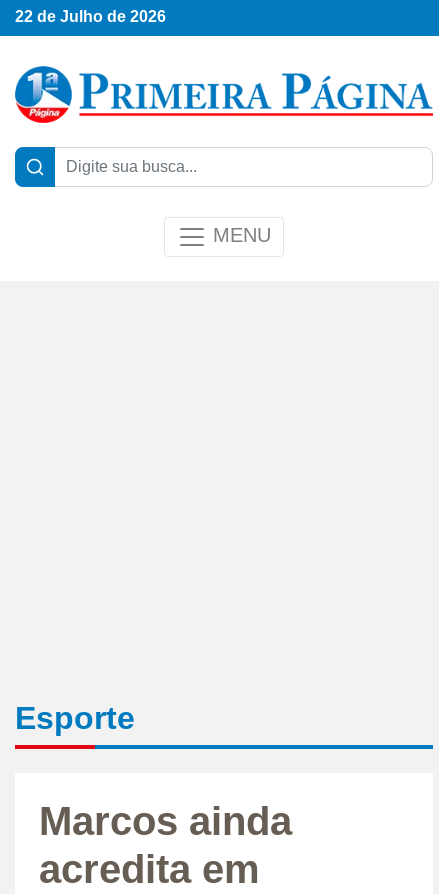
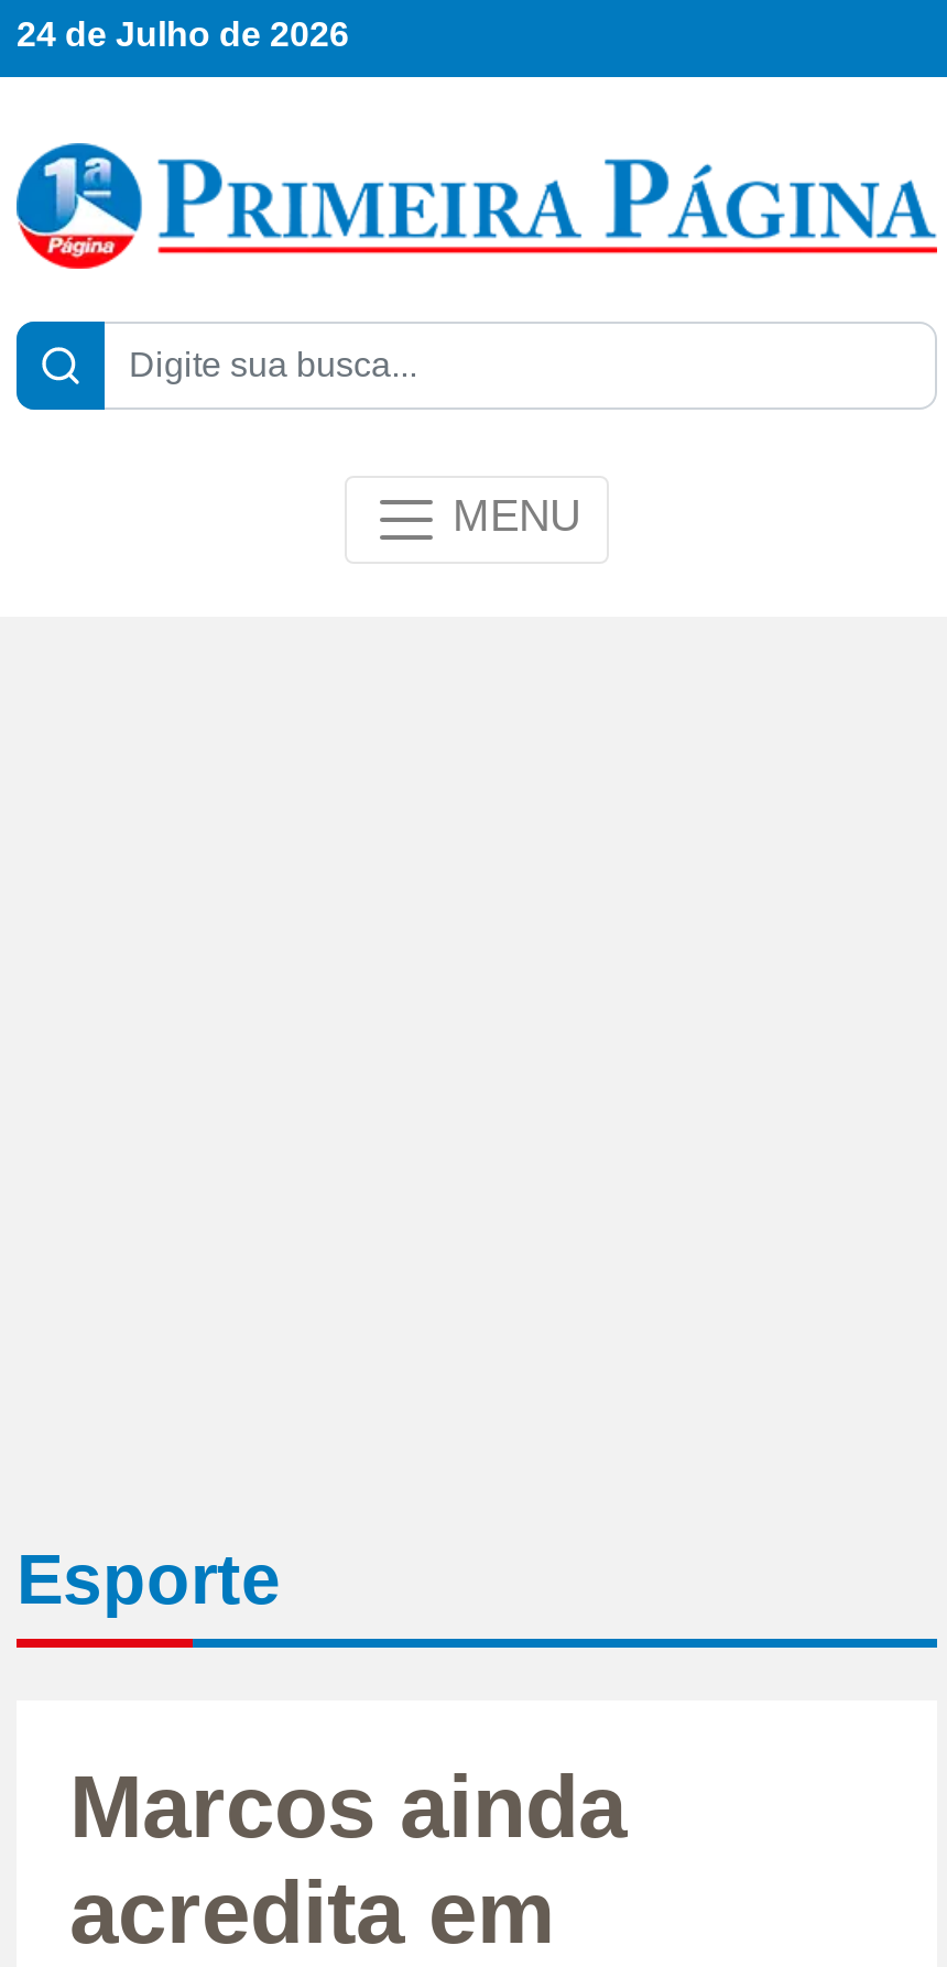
[15,8,166,25] 22 de Julho de 2026 -> [17,16,349,54] 24 de Julho de 2026

